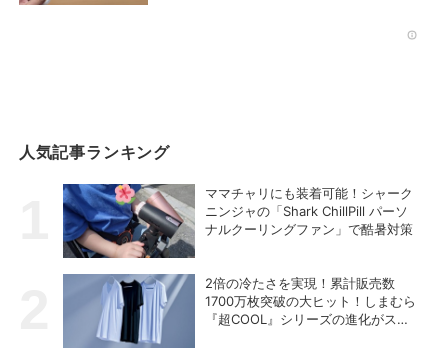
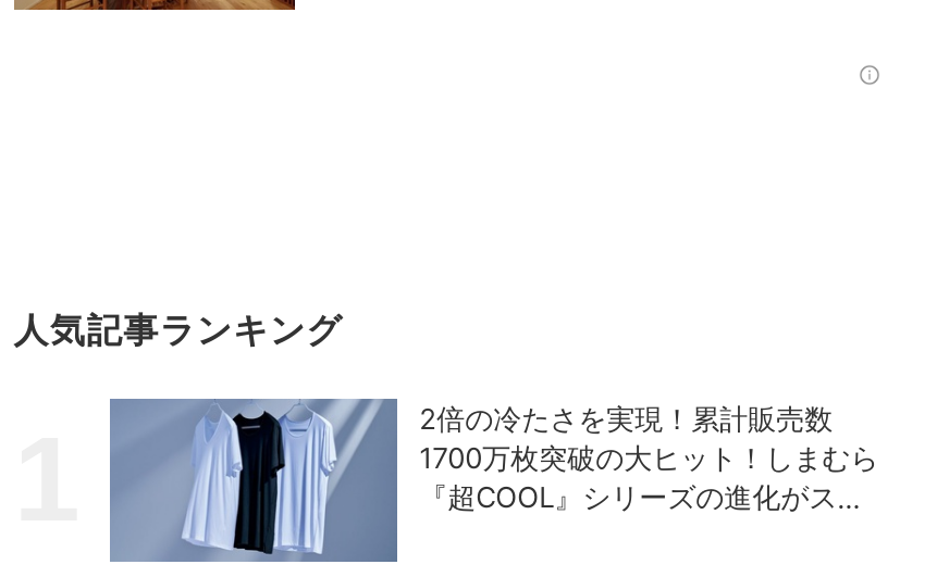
[62,184,413,259] [image] | ママチャリにも装着可能！シャーク | ニンジャの「Shark ChillPill パーソ | ナルクーリングファン」で酷暑対策 -> none

